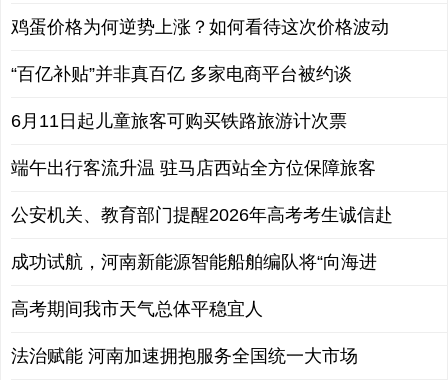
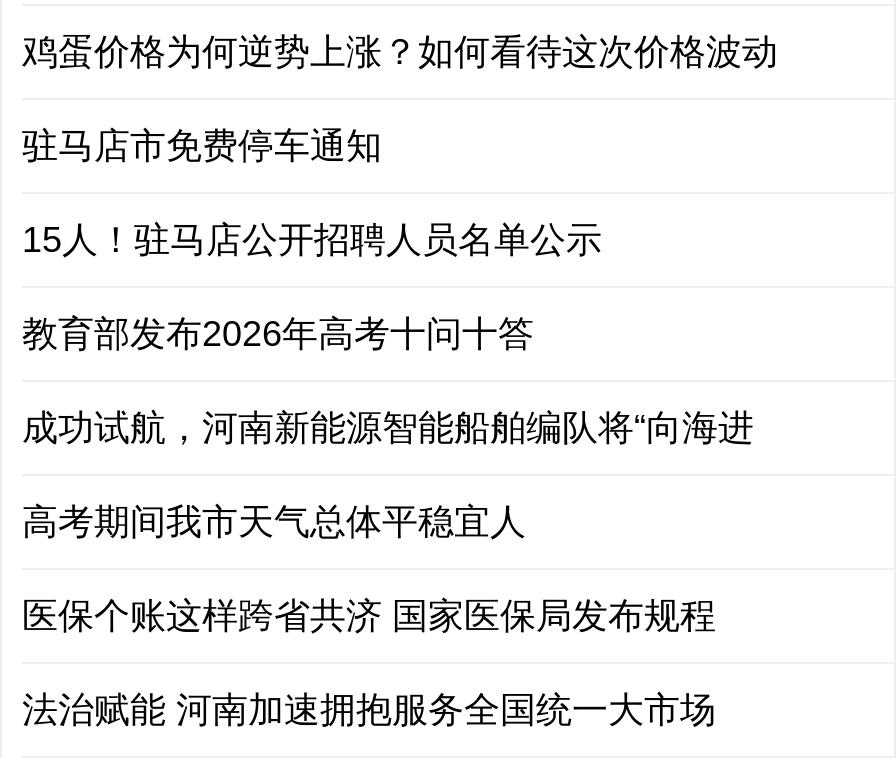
[11,64,393,225] “百亿补贴”并非真百亿 多家电商平台被约谈 | 6月11日起儿童旅客可购买铁路旅游计次票 | 端午出行客流升温 驻马店西站全方位保障旅客 | 公安机关、教育部门提醒2026年高考考生诚信赴 -> [22,126,602,354] 驻马店市免费停车通知 | 15人！驻马店公开招聘人员名单公示 | 教育部发布2026年高考十问十答
moved [11,252,377,319] -> [22,408,754,542]: 成功试航，河南新能源智能船舶编队将“向海进 | 高考期间我市天气总体平稳宜人
none -> [22,596,716,636] 医保个账这样跨省共济 国家医保局发布规程

